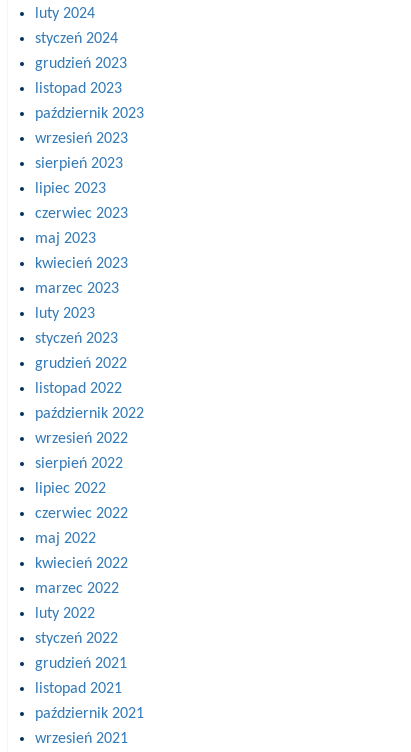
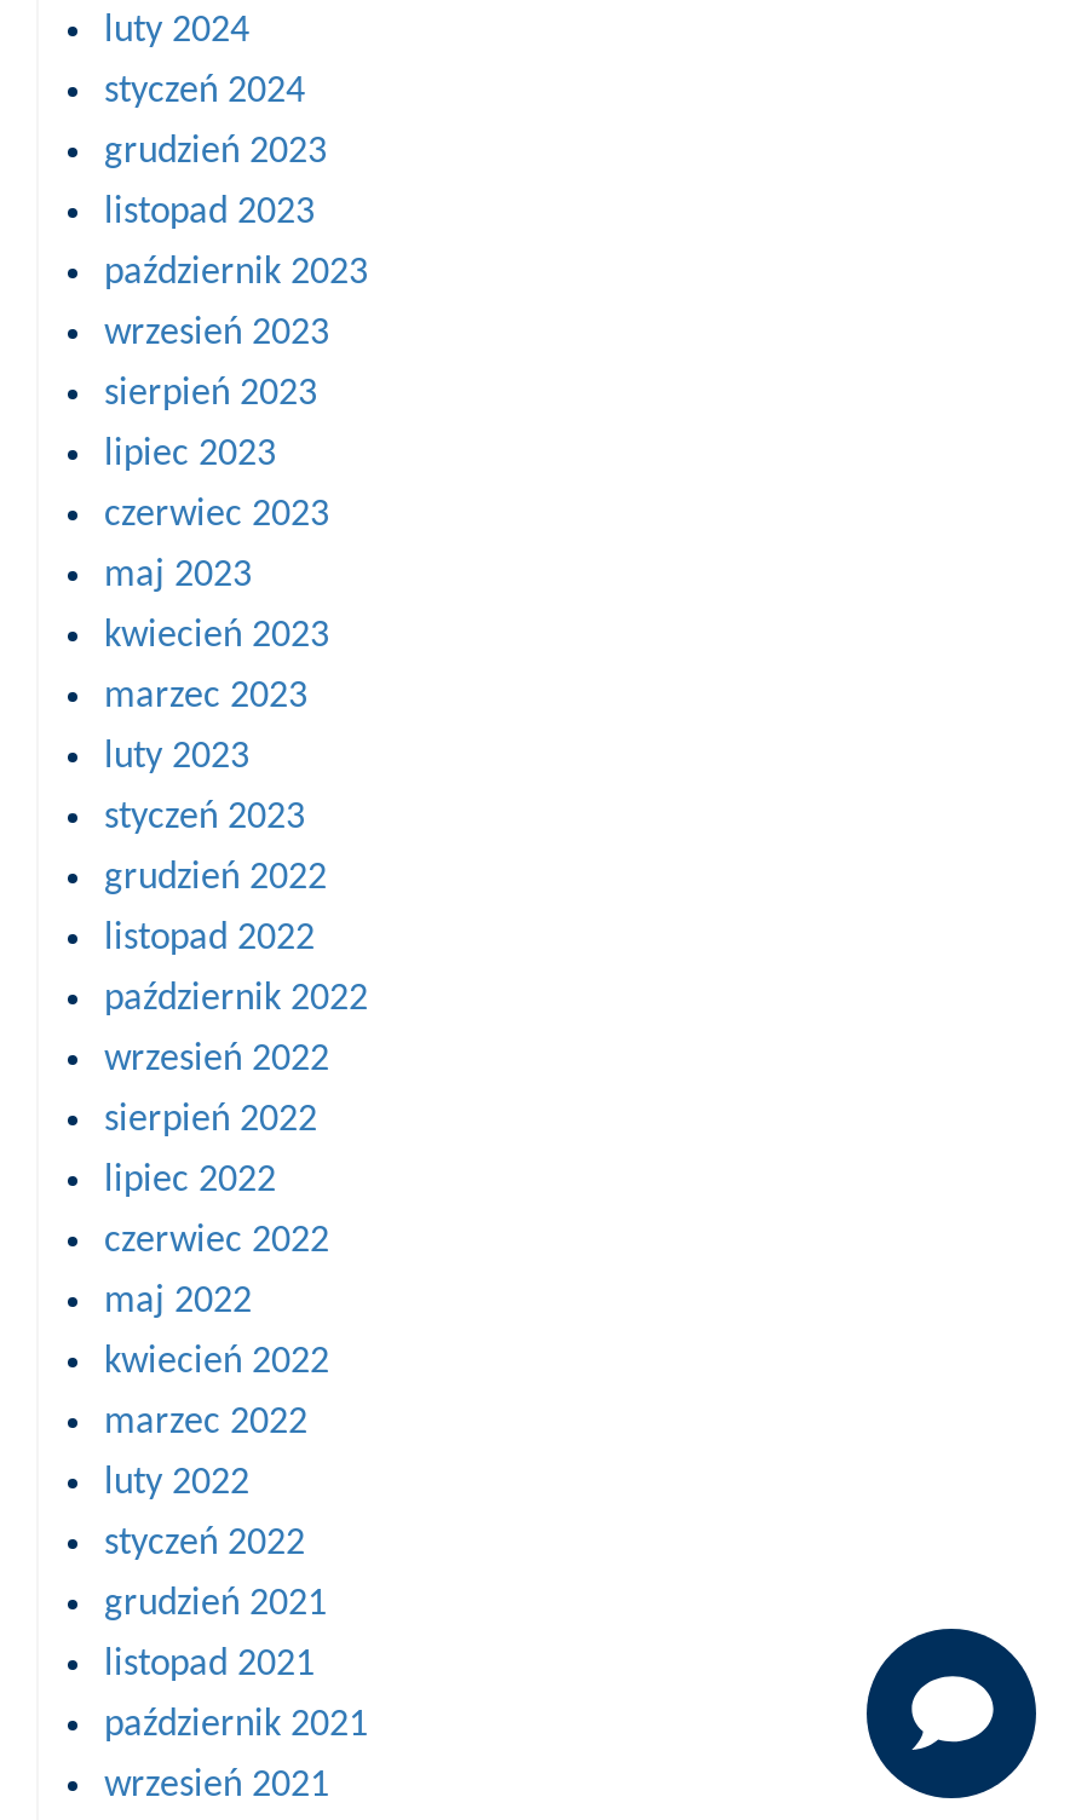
none -> [864,1626,1039,1801] [image]

